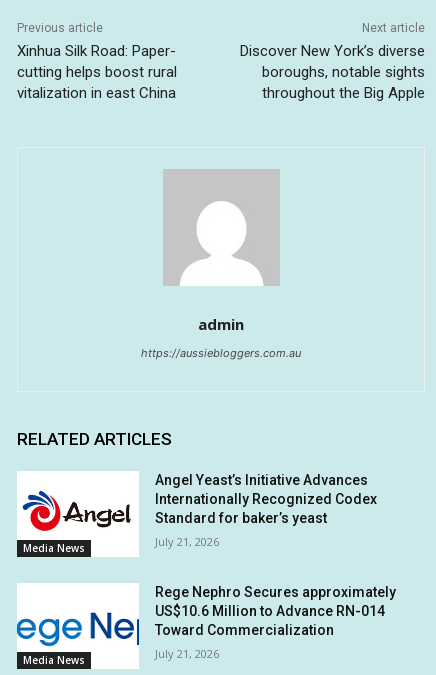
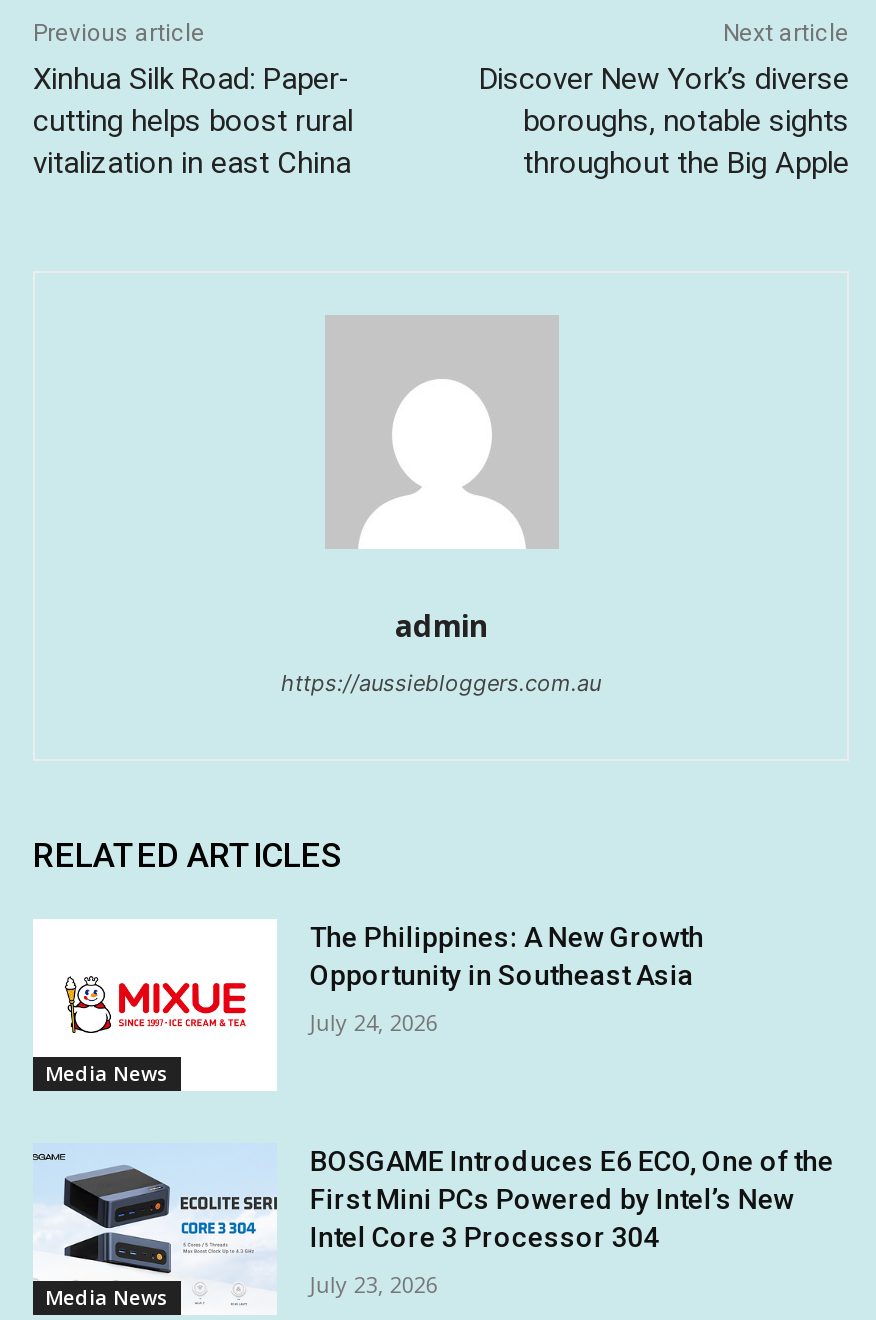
[22,472,377,532] [image] | Angel Yeast’s Initiative Advances | Internationally Recognized Codex | Standard for baker’s yeast -> [45,922,704,1039] [image] | The Philippines: A New Growth | Opportunity in Southeast Asia
[155,534,219,549] July 21, 2026 -> [310,1008,438,1038] July 24, 2026
[16,583,396,664] [image] | Rege Nephro Secures approximately | US$10.6 Million to Advance RN-014 | Toward Commercialization -> [31,1145,834,1307] [image] | BOSGAME Introduces E6 ECO, One of the | First Mini PCs Powered by Intel’s New | Intel Core 3 Processor 304
[155,646,219,661] July 21, 2026 -> [310,1269,438,1299] July 23, 2026

